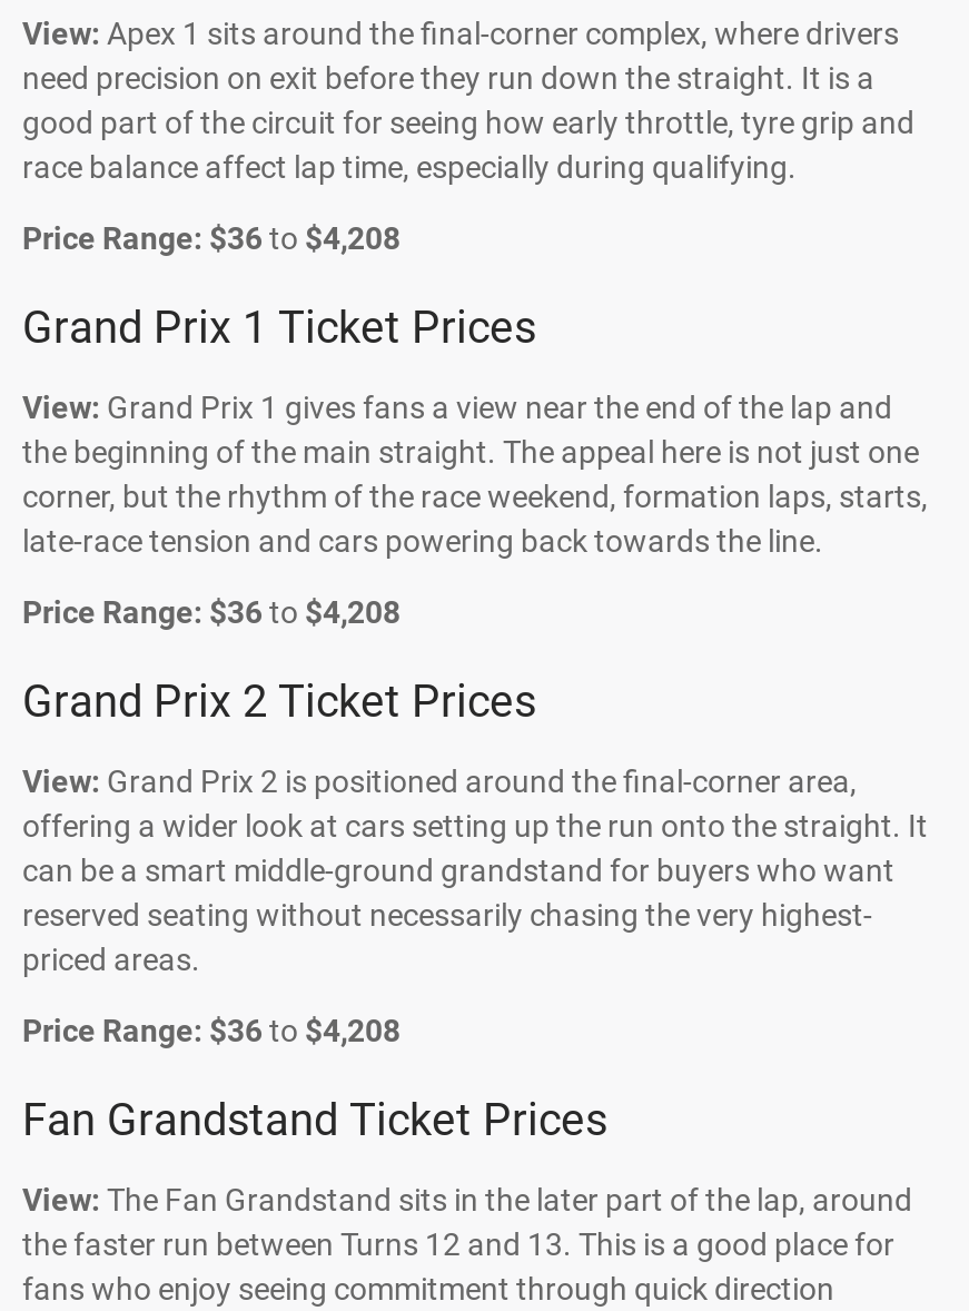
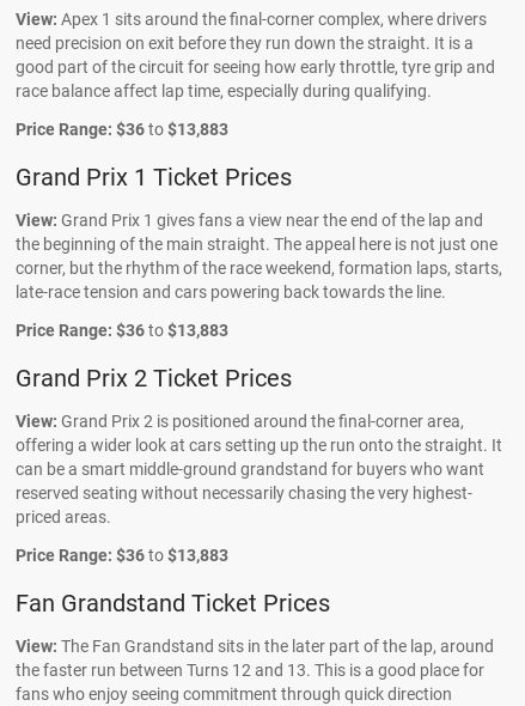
[22,221,401,256] Price Range: $36 to $4,208 -> [16,120,228,139] Price Range: $36 to $13,883
[22,595,401,630] Price Range: $36 to $4,208 -> [16,321,228,340] Price Range: $36 to $13,883
[22,1013,401,1049] Price Range: $36 to $4,208 -> [16,546,228,565] Price Range: $36 to $13,883

